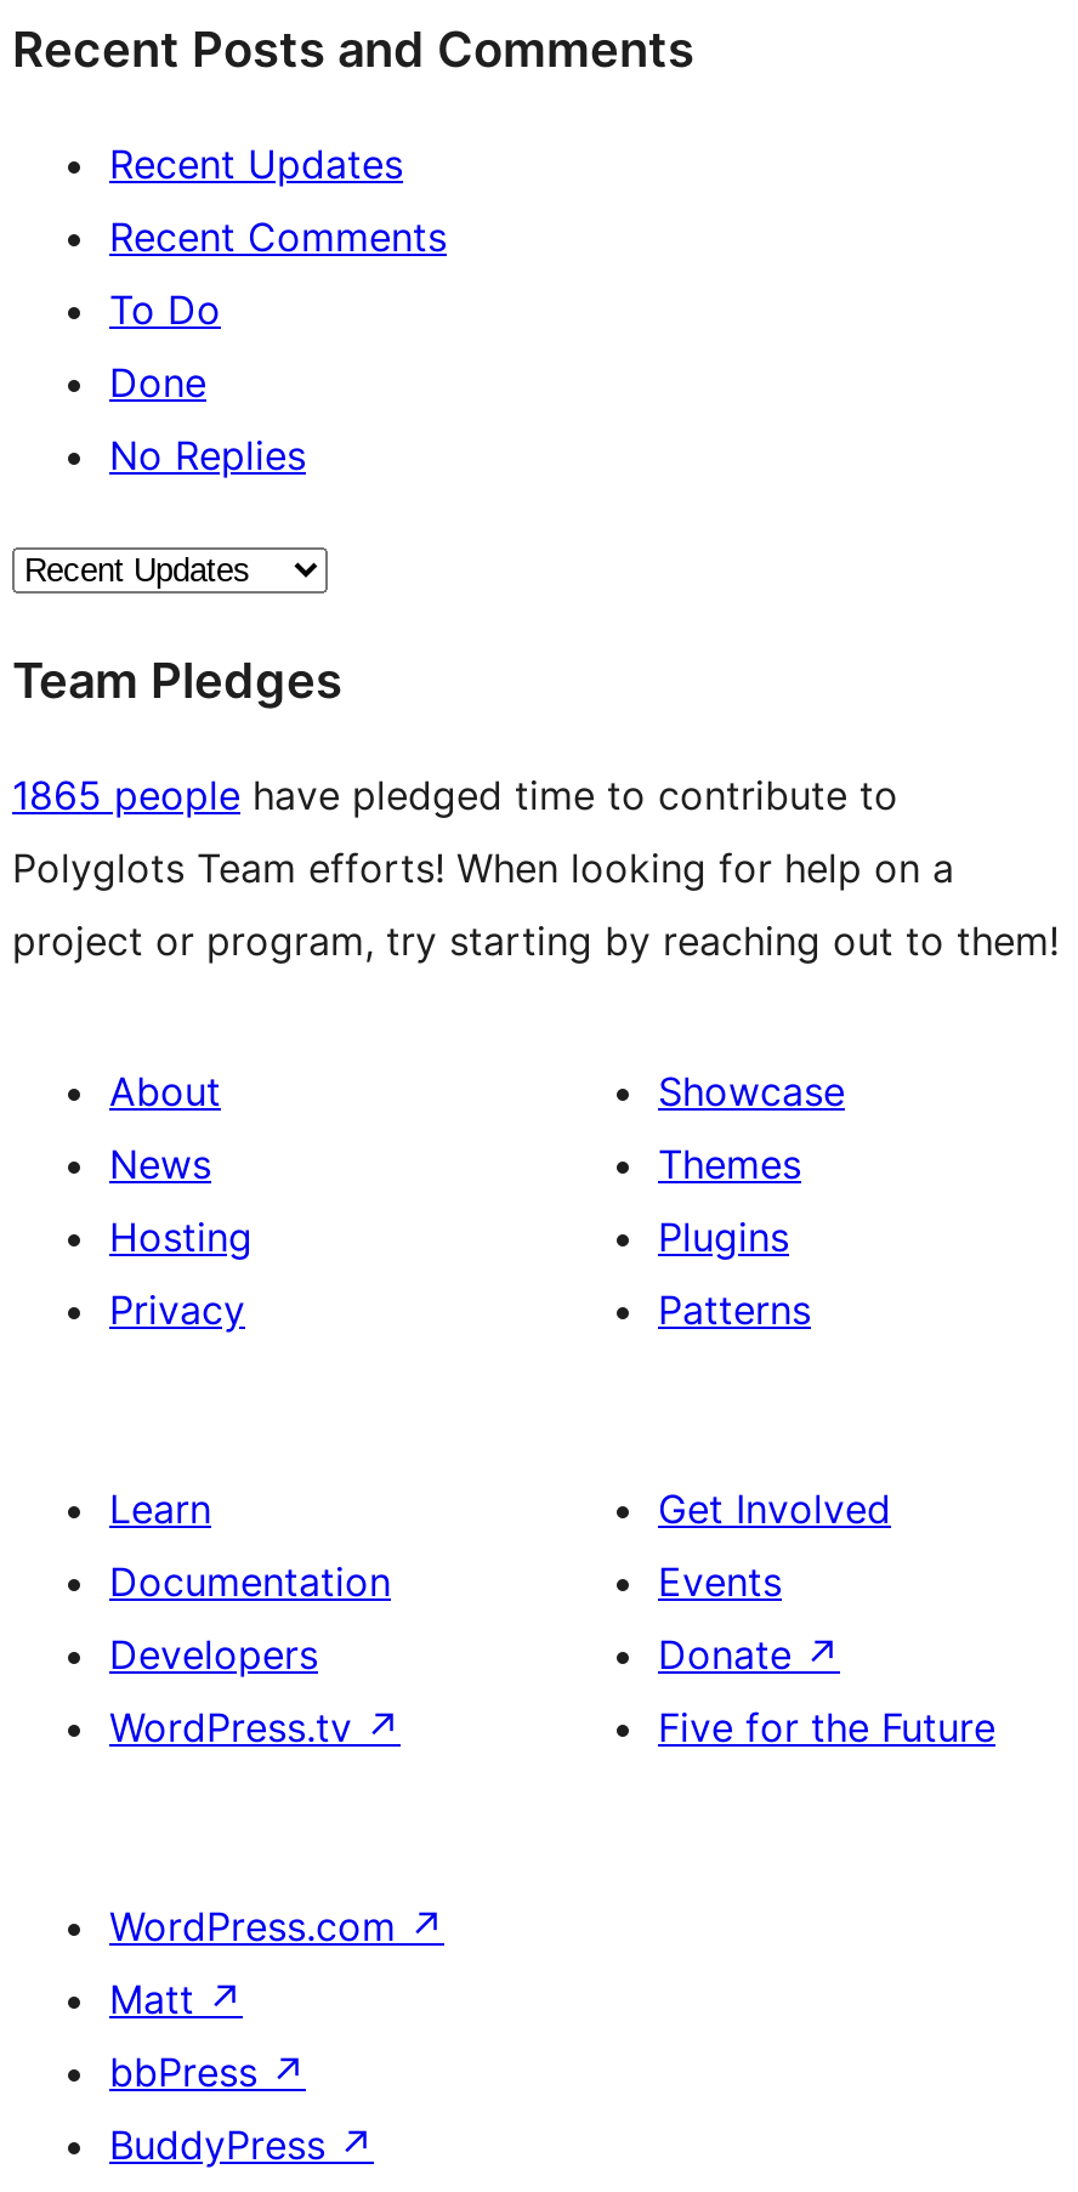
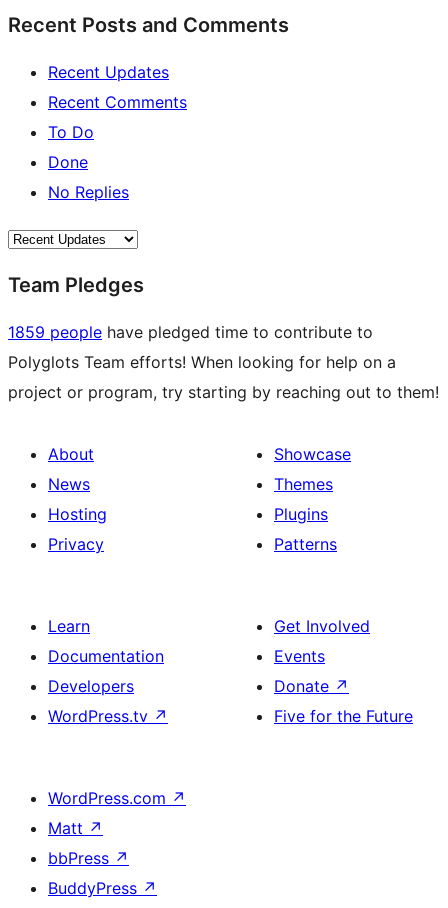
[12,771,898,820] 1865 people have pledged time to contribute to -> [8,322,373,342] 1859 people have pledged time to contribute to

